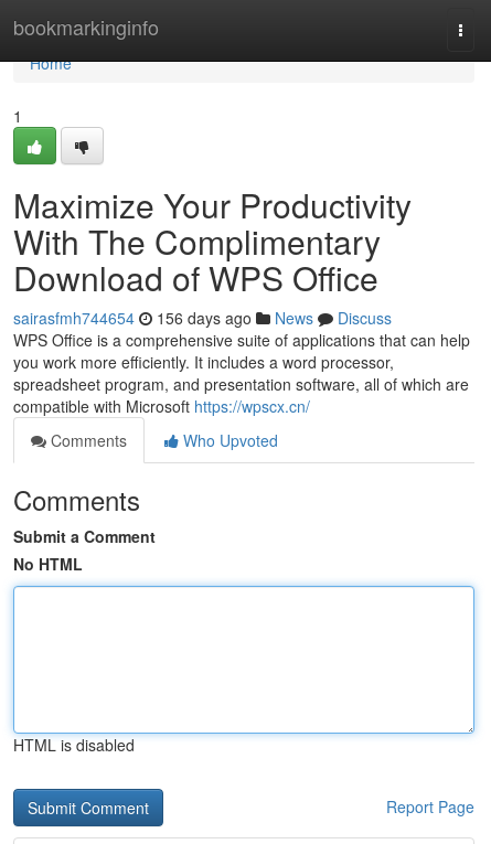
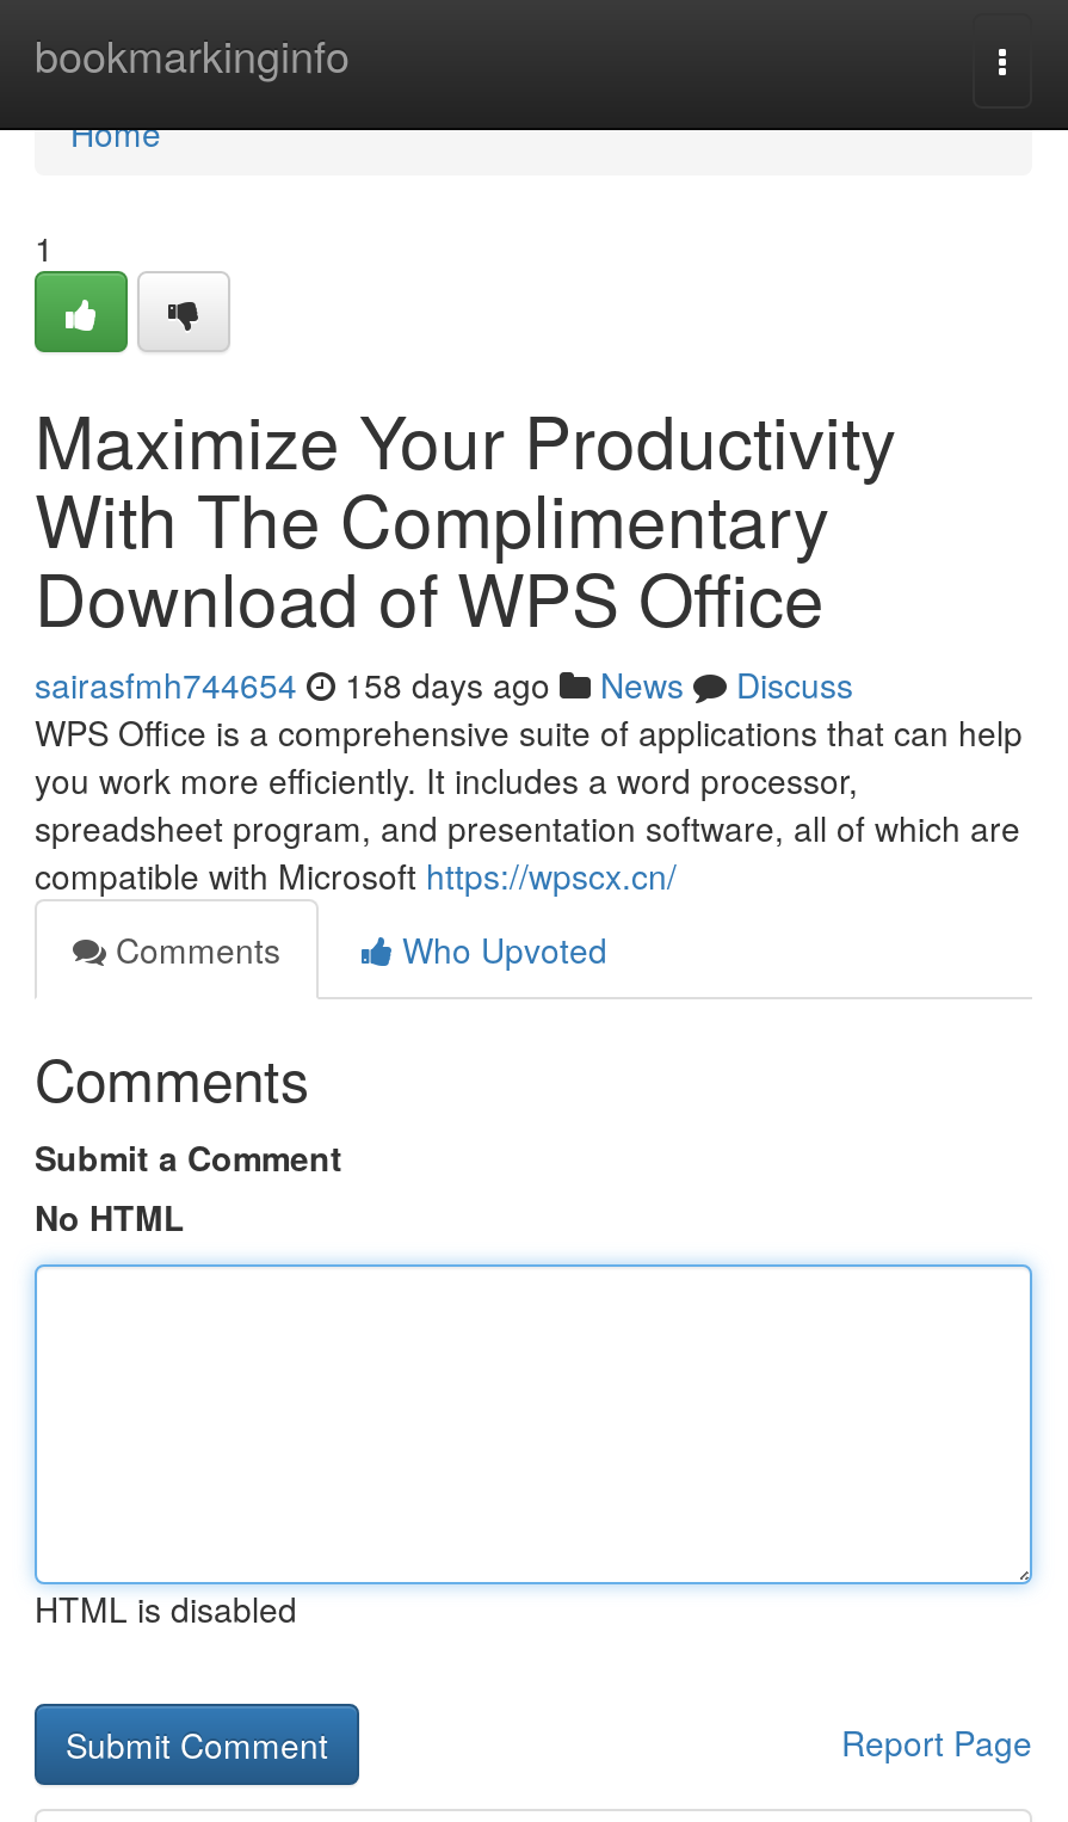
[13,307,392,329] sairasfmh744654 156 days ago News Discuss -> [35,660,853,708] sairasfmh744654 158 days ago News Discuss

